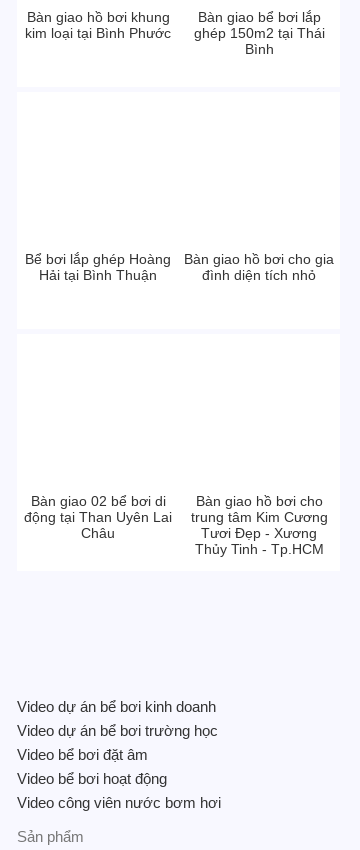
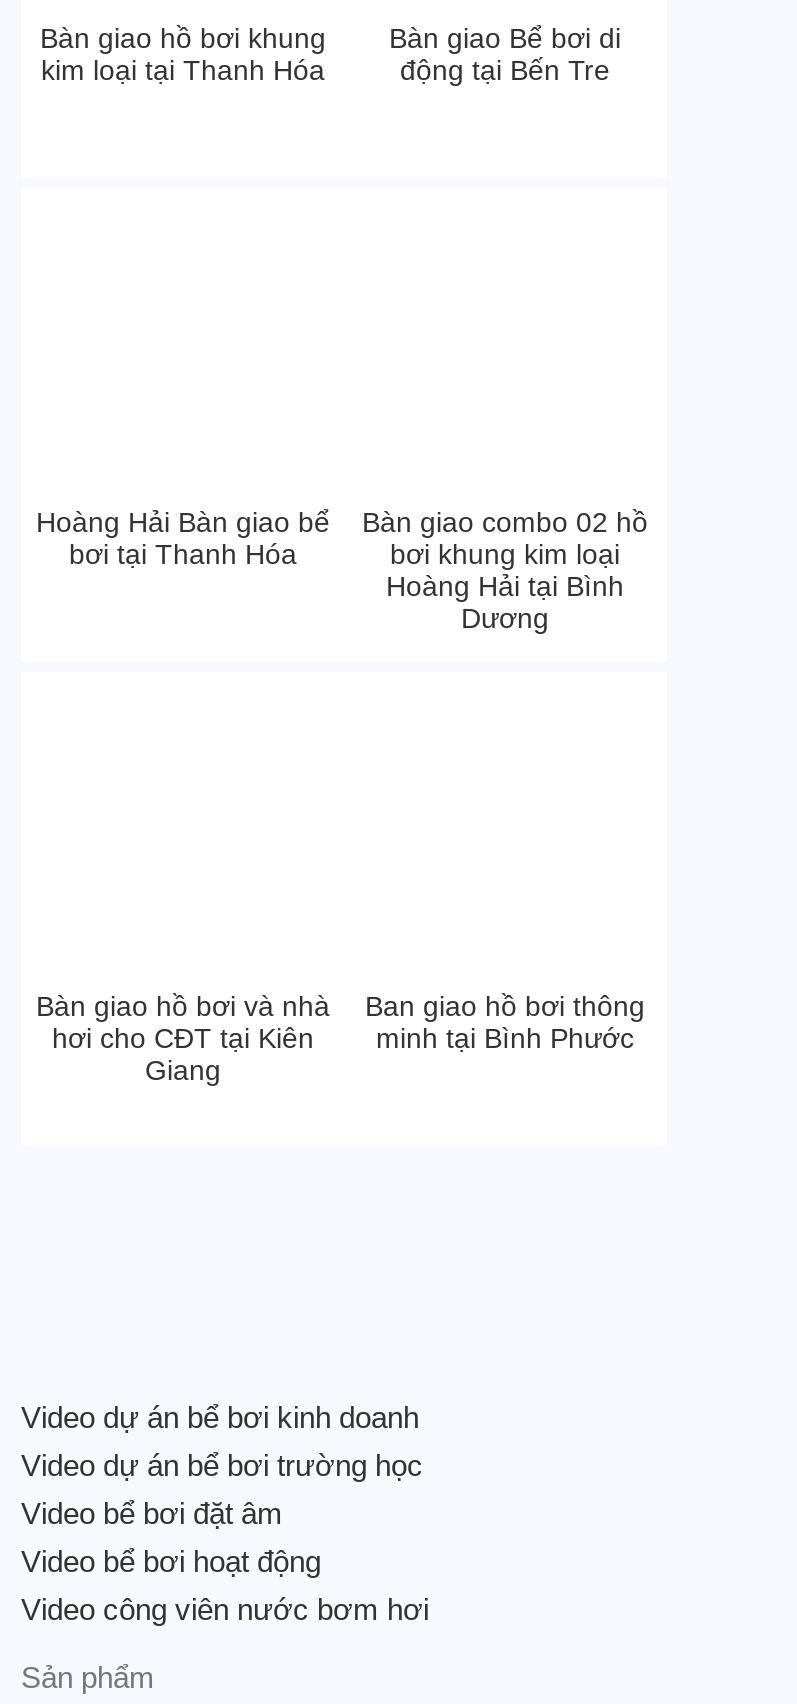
[193,9,324,57] Bàn giao bể bơi lắp | ghép 150m2 tại Thái | Bình -> [389,22,621,86] Bàn giao Bể bơi di | động tại Bến Tre
[25,25,171,41] kim loại tại Bình Phước -> [41,54,325,86] kim loại tại Thanh Hóa
[25,251,171,283] Bể bơi lắp ghép Hoàng | Hải tại Bình Thuận -> [36,506,330,570] Hoàng Hải Bàn giao bể | bơi tại Thanh Hóa
[184,251,334,283] Bàn giao hồ bơi cho gia | đình diện tích nhỏ -> [362,506,648,634] Bàn giao combo 02 hồ | bơi khung kim loại | Hoàng Hải tại Bình | Dương
[24,493,172,541] Bàn giao 02 bể bơi di | động tại Than Uyên Lai | Châu -> [36,990,330,1086] Bàn giao hồ bơi và nhà | hơi cho CĐT tại Kiên | Giang
[190,493,327,557] Bàn giao hồ bơi cho | trung tâm Kim Cương | Tươi Đẹp - Xương | Thủy Tinh - Tp.HCM -> [365,990,645,1054] Ban giao hồ bơi thông | minh tại Bình Phước

